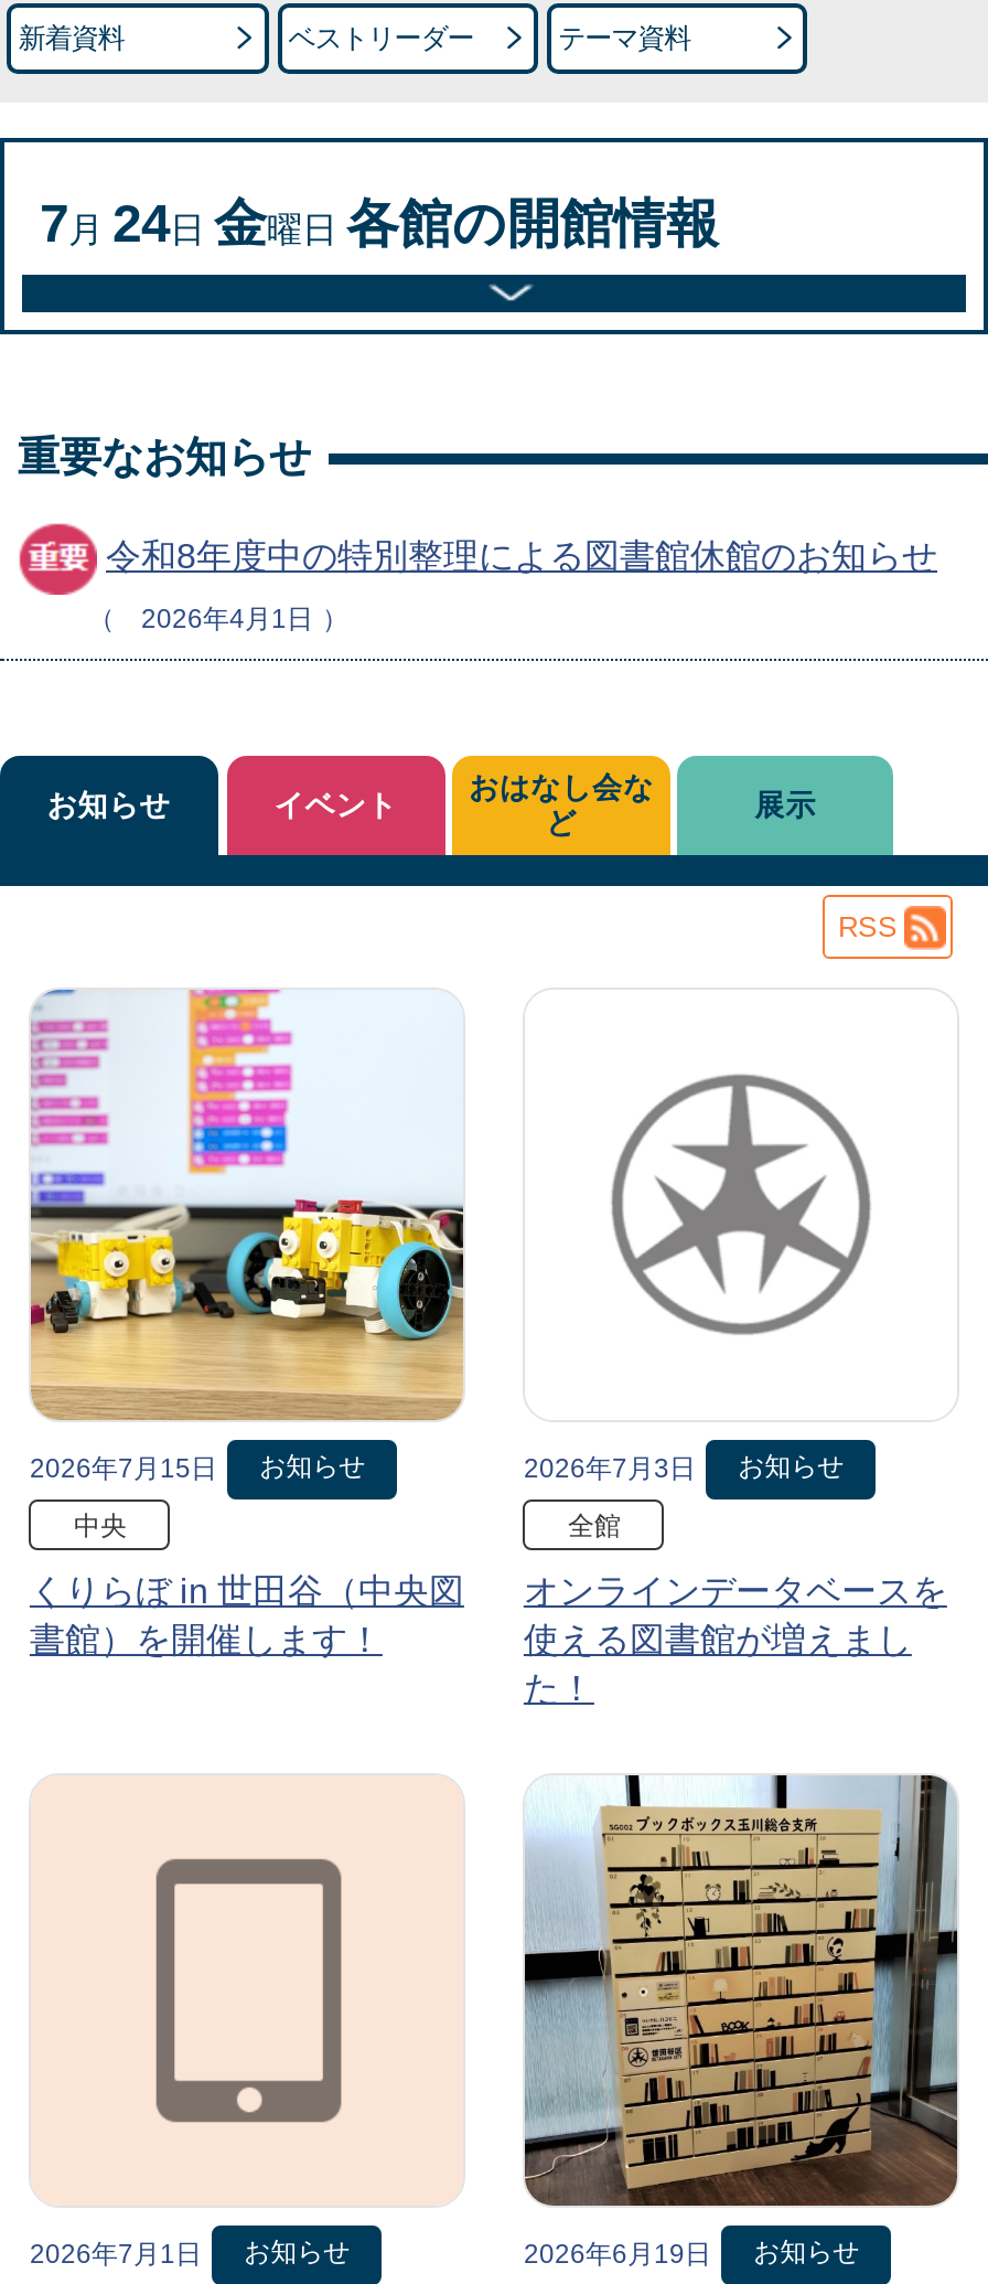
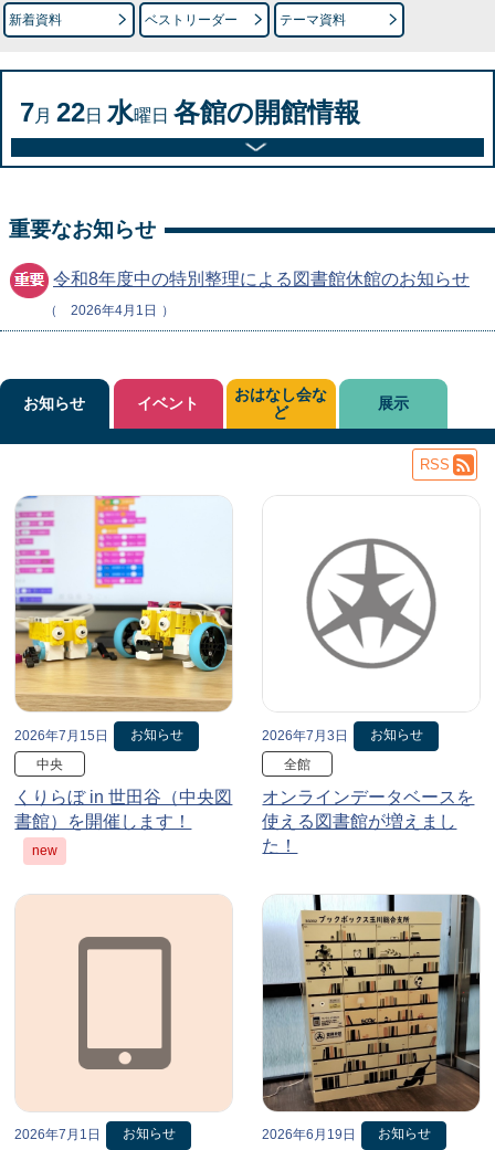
[40,193,719,253] 7月24日金曜日各館の開館情報 -> [20,97,360,127] 7月22日水曜日各館の開館情報
none -> [32,842,58,858] new

